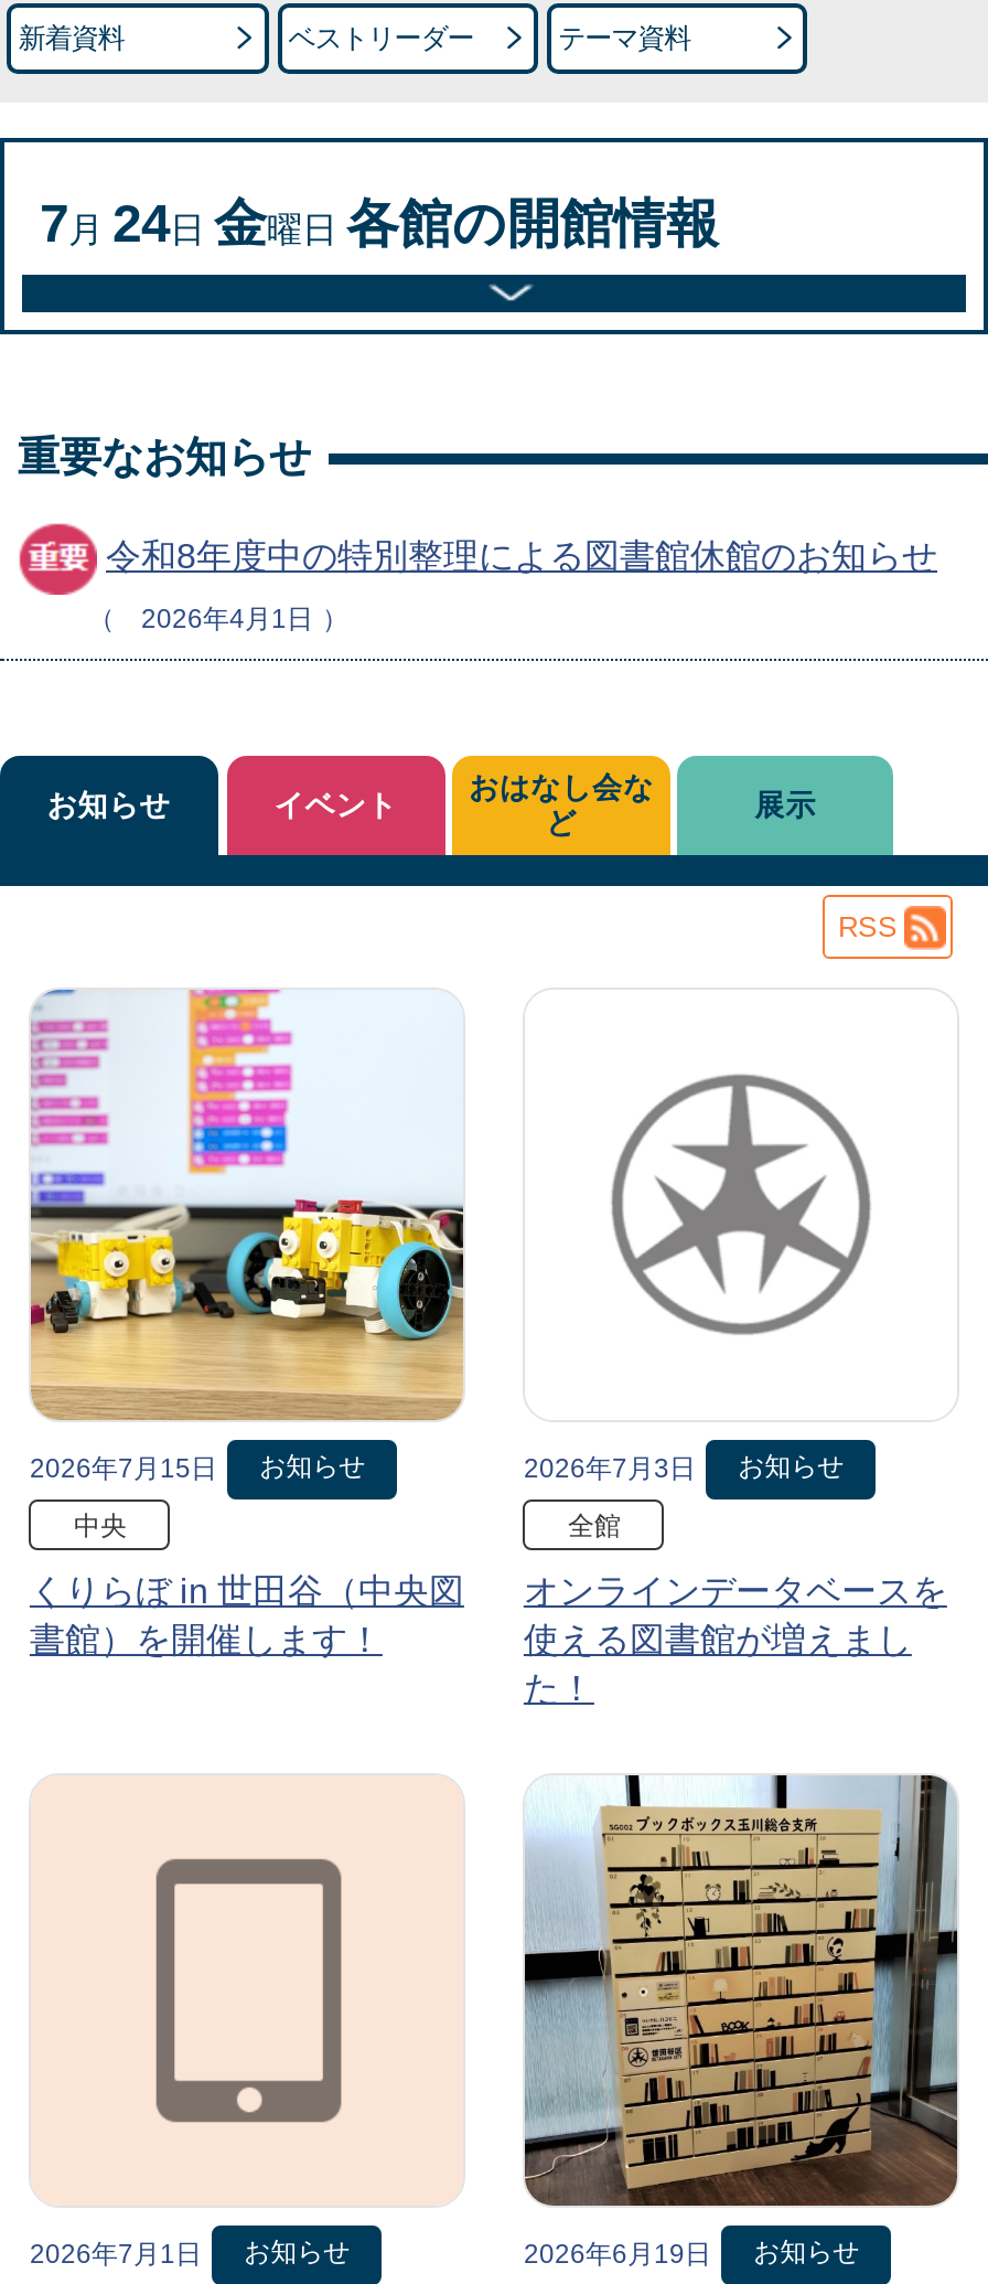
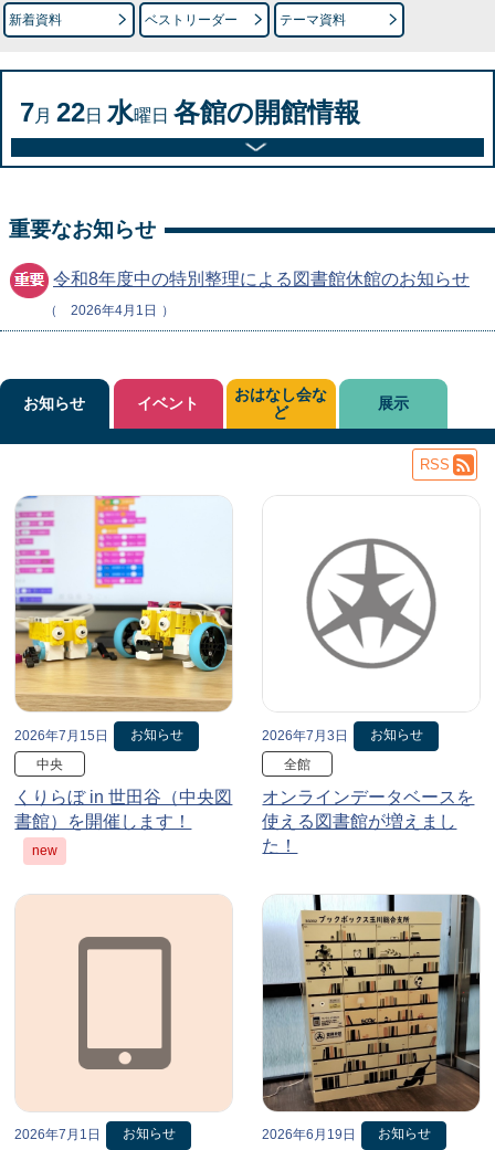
[40,193,719,253] 7月24日金曜日各館の開館情報 -> [20,97,360,127] 7月22日水曜日各館の開館情報
none -> [32,842,58,858] new

